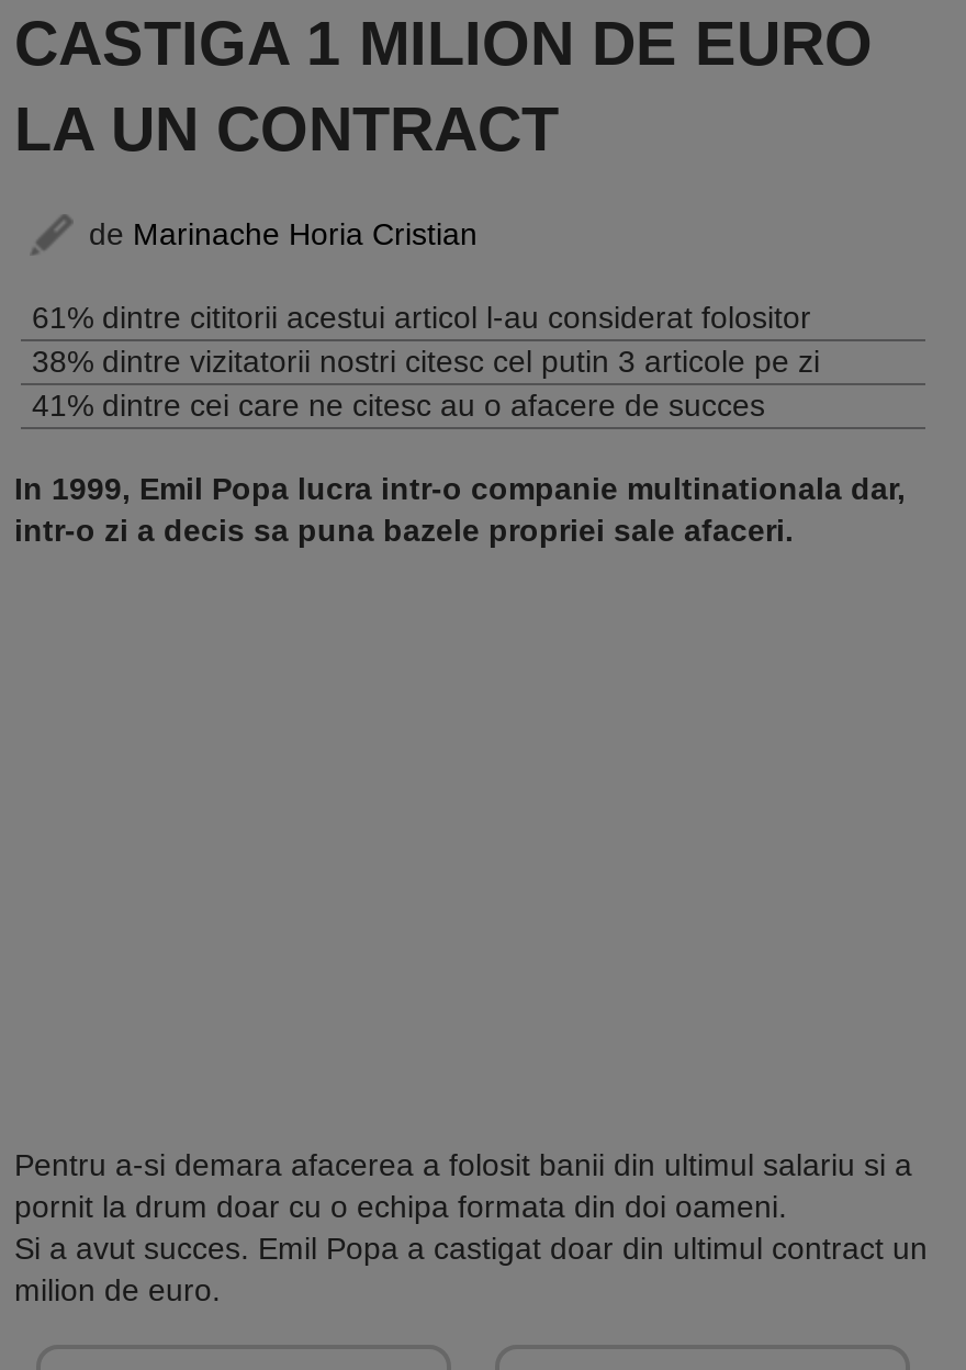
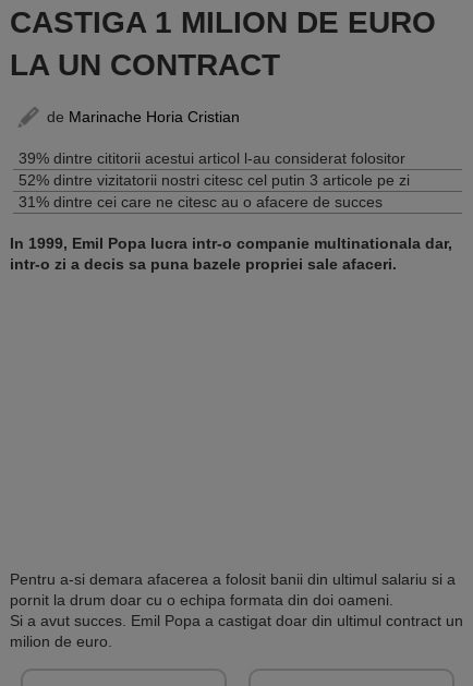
[32,299,811,334] 61% dintre cititorii acestui articol l-au considerat folositor -> [19,149,405,167] 39% dintre cititorii acestui articol l-au considerat folositor
[32,343,820,378] 38% dintre vizitatorii nostri citesc cel putin 3 articole pe zi -> [19,171,410,188] 52% dintre vizitatorii nostri citesc cel putin 3 articole pe zi
[32,387,765,422] 41% dintre cei care ne citesc au o afacere de succes -> [19,193,383,210] 31% dintre cei care ne citesc au o afacere de succes

